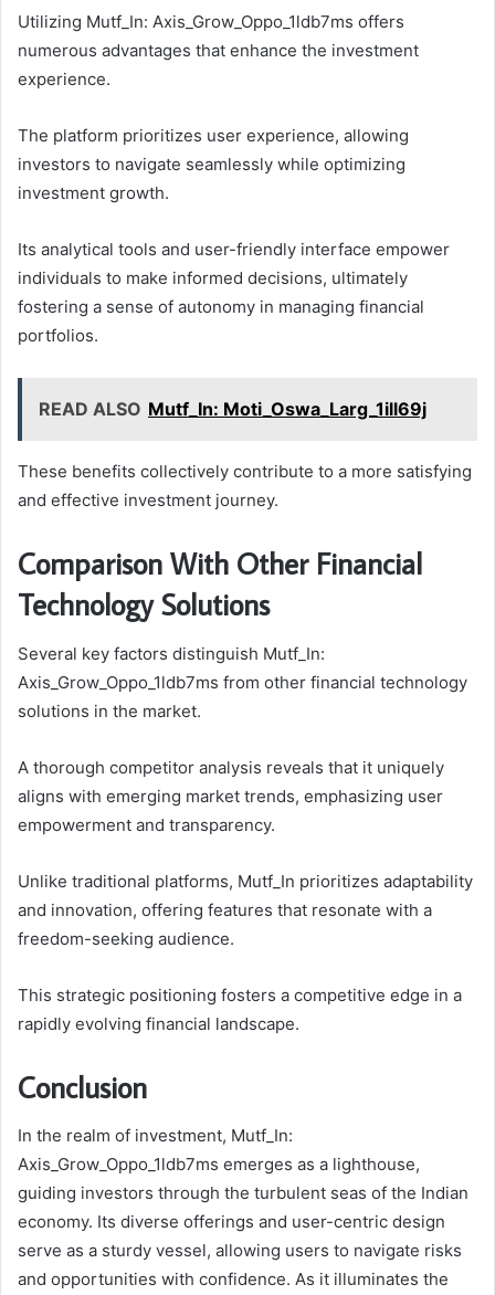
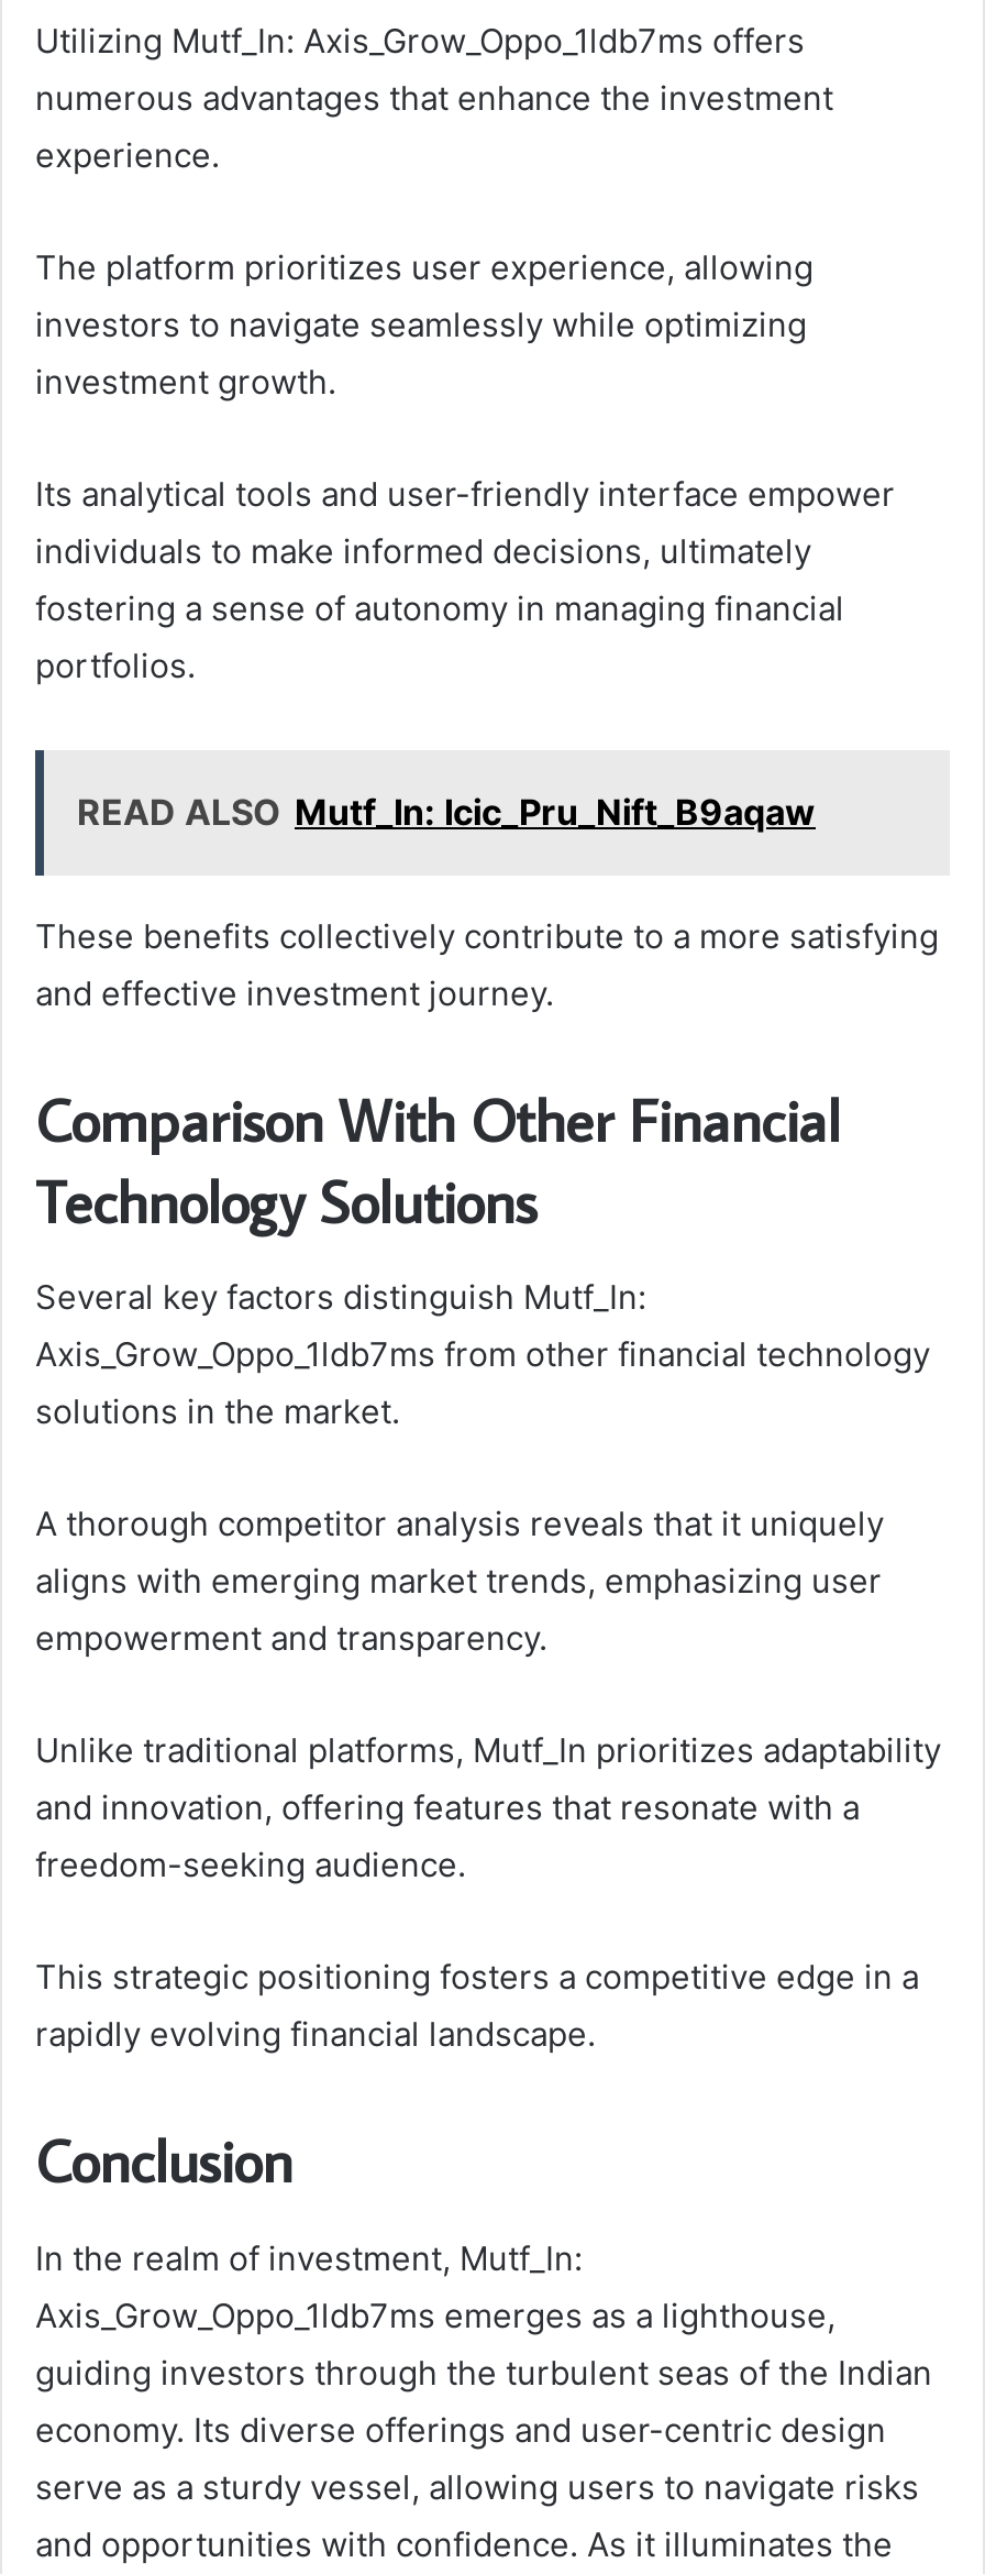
[39,398,426,420] READ ALSO Mutf_In: Moti_Oswa_Larg_1ill69j -> [77,788,816,832] READ ALSO Mutf_In: Icic_Pru_Nift_B9aqaw

